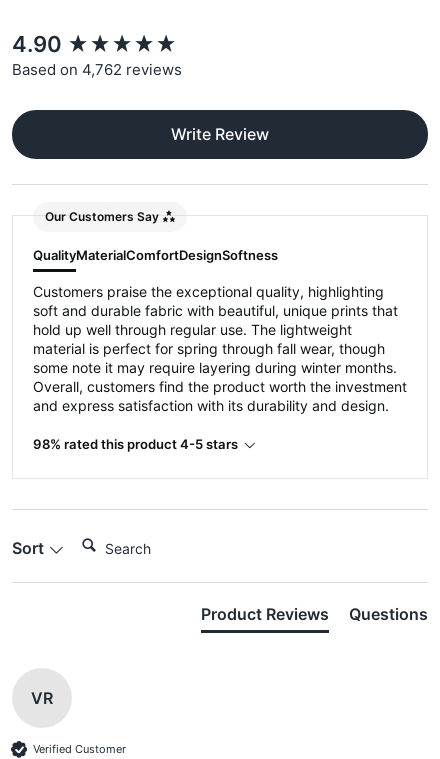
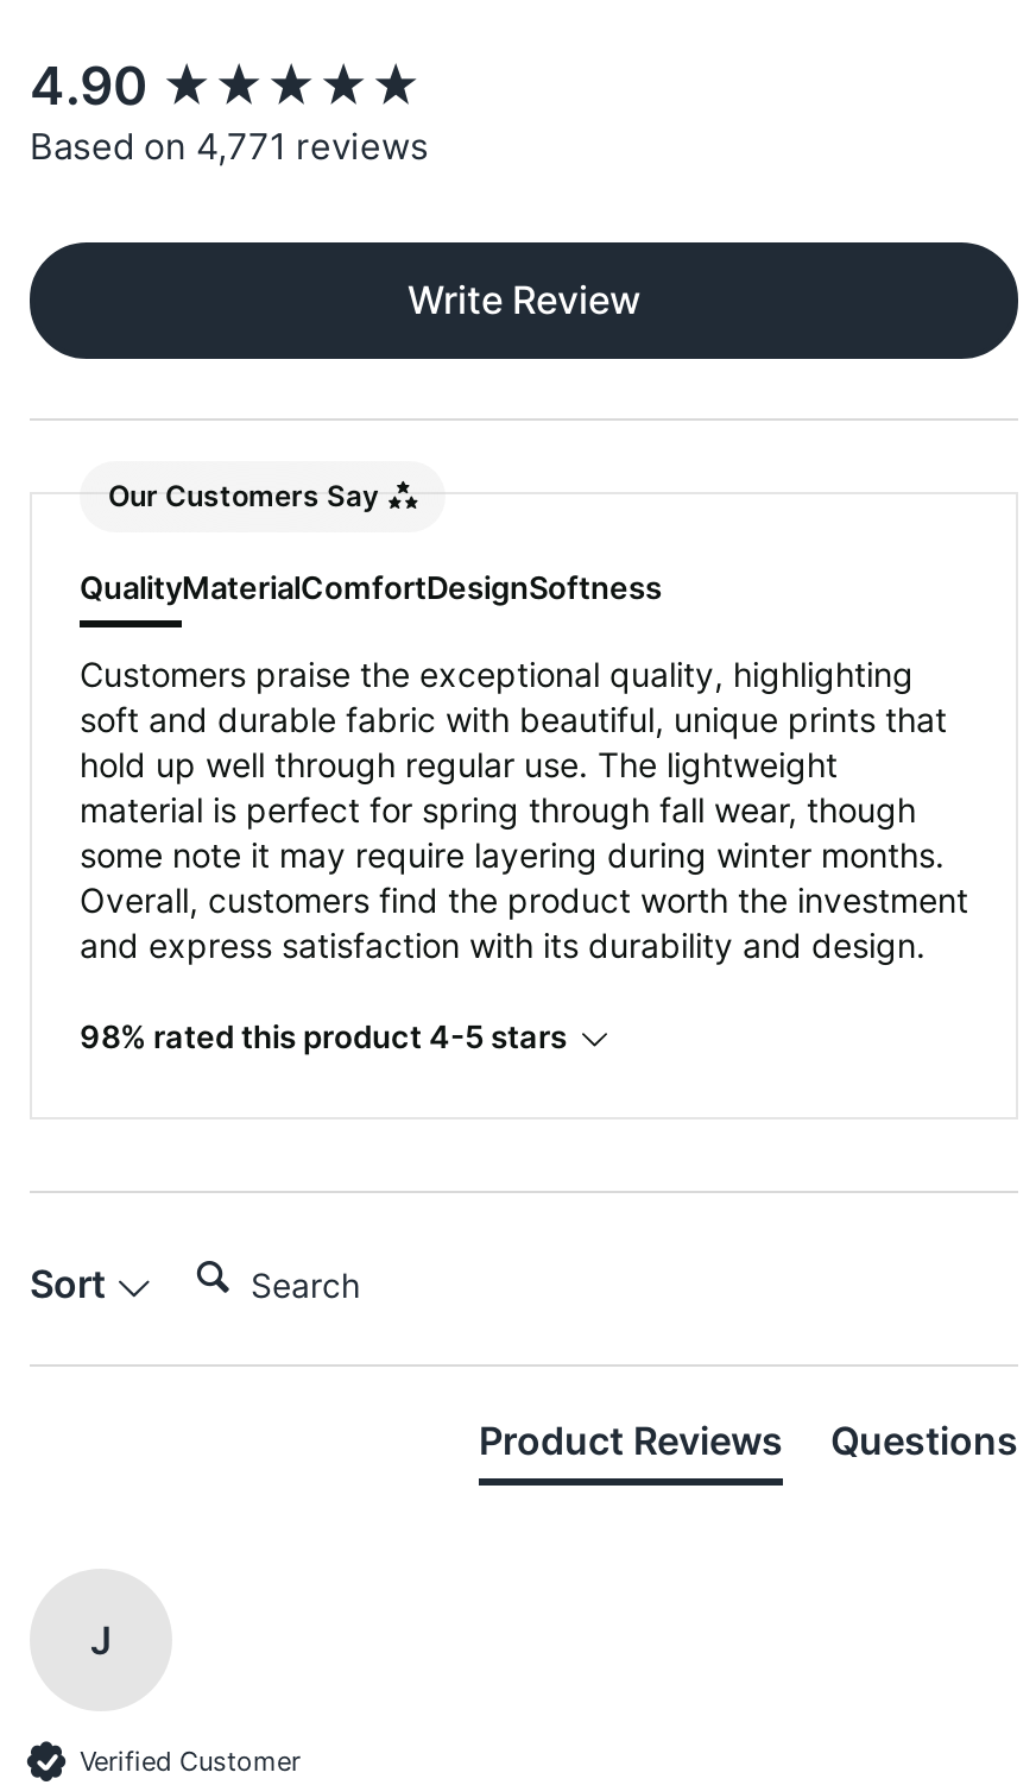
[12,60,182,79] Based on 4,762 reviews -> [30,124,429,169] Based on 4,771 reviews
[31,688,53,708] VR -> [90,1616,112,1664] J

